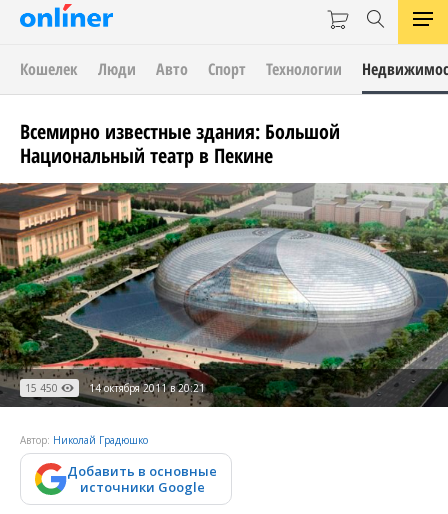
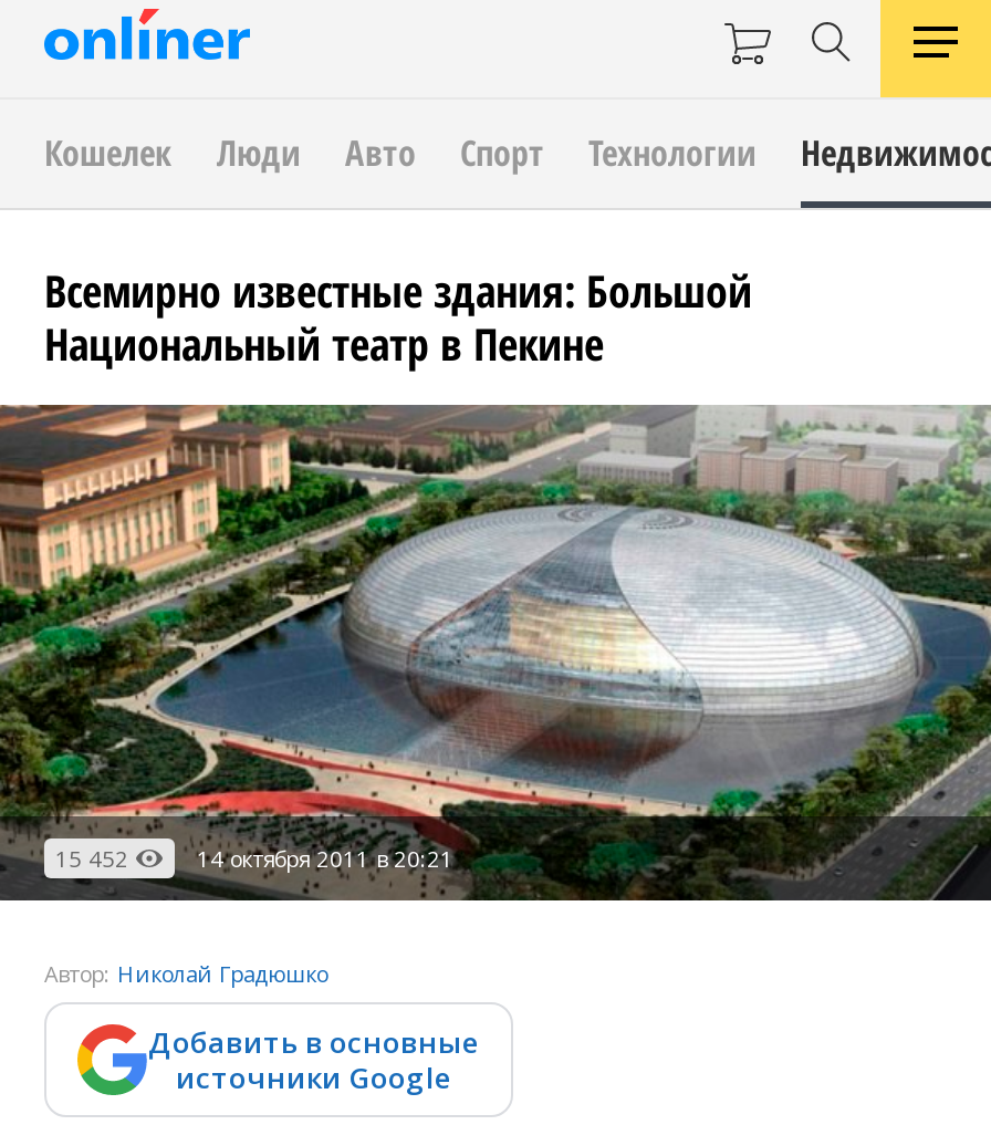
[25,381,205,395] 15 450 14 октября 2011 в 20:21 -> [55,843,453,874] 15 452 14 октября 2011 в 20:21

